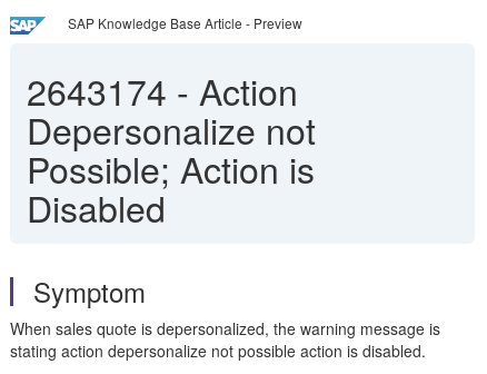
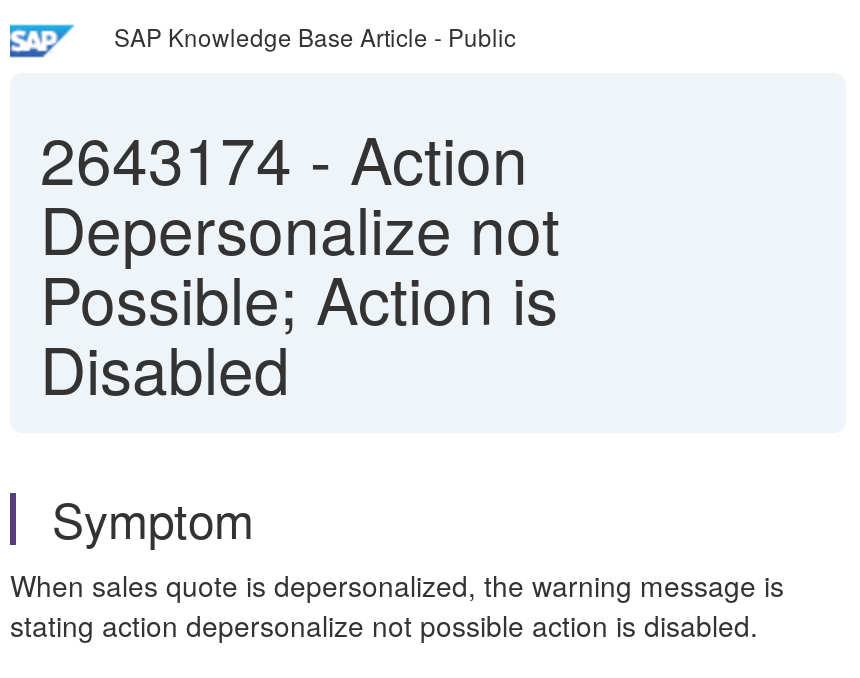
[68,13,302,32] SAP Knowledge Base Article - Preview -> [114,19,516,53] SAP Knowledge Base Article - Public

